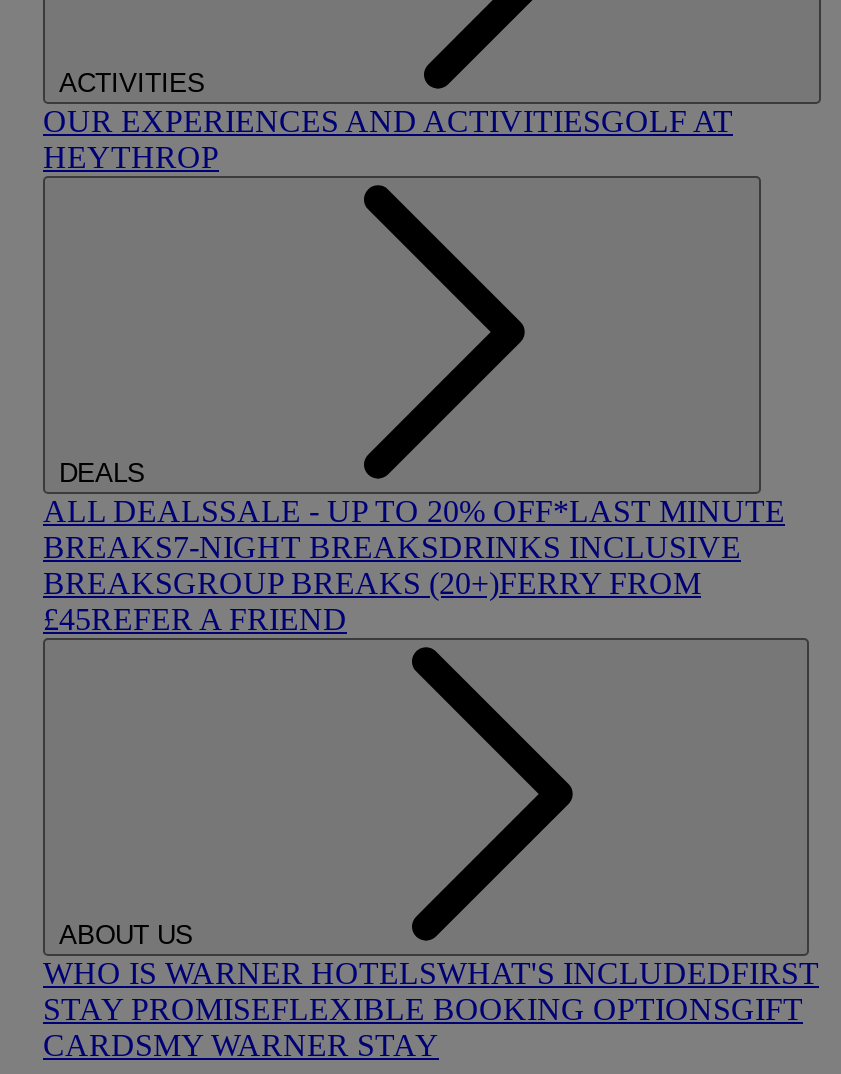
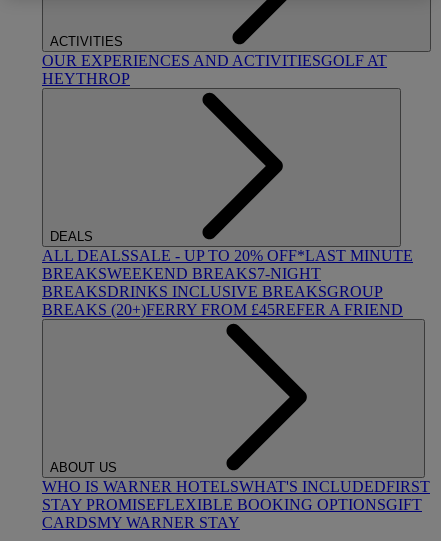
[43,530,741,636] BREAKS7-NIGHT BREAKSDRINKS INCLUSIVE | BREAKSGROUP BREAKS (20+)FERRY FROM | £45REFER A FRIEND -> [42,265,403,318] BREAKSWEEKEND BREAKS7-NIGHT | BREAKSDRINKS INCLUSIVE BREAKSGROUP | BREAKS (20+)FERRY FROM £45REFER A FRIEND

